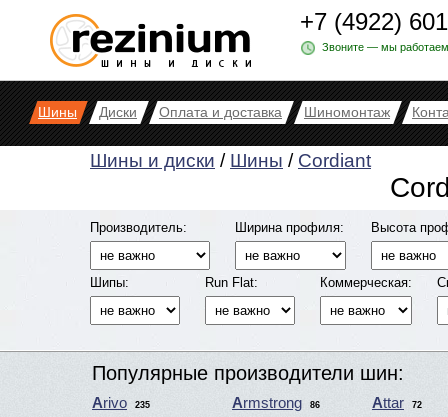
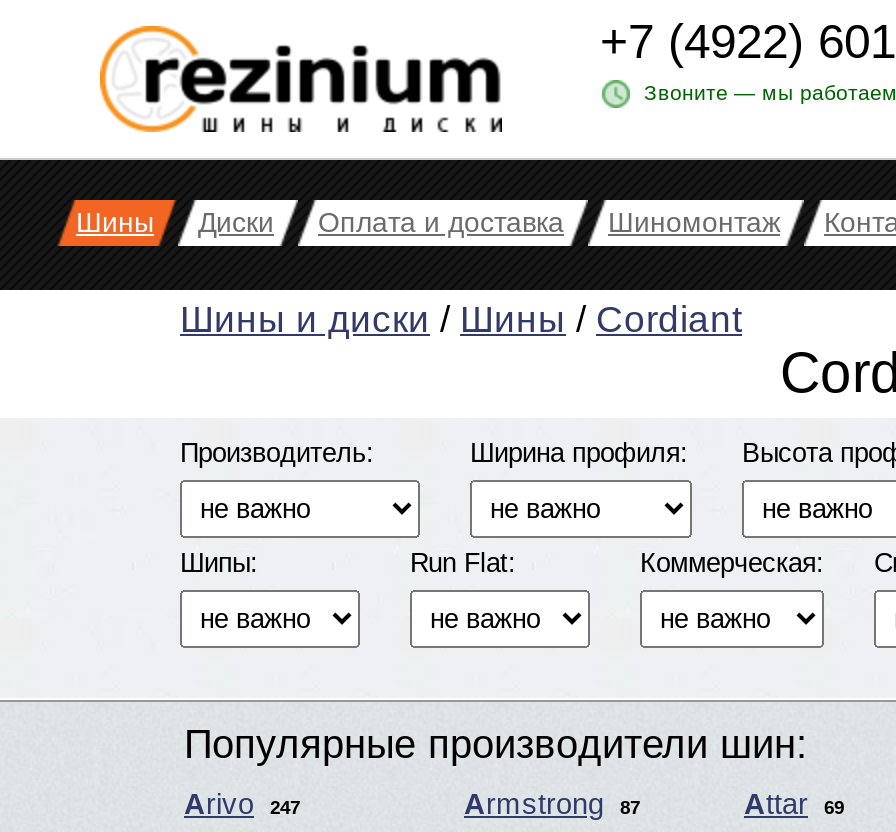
[103,395,150,411] Arivo 235 -> [206,788,300,820] Arivo 247
[243,395,320,411] Armstrong 86 -> [486,788,640,820] Armstrong 87
[383,395,422,411] Attar 72 -> [766,788,844,820] Attar 69

